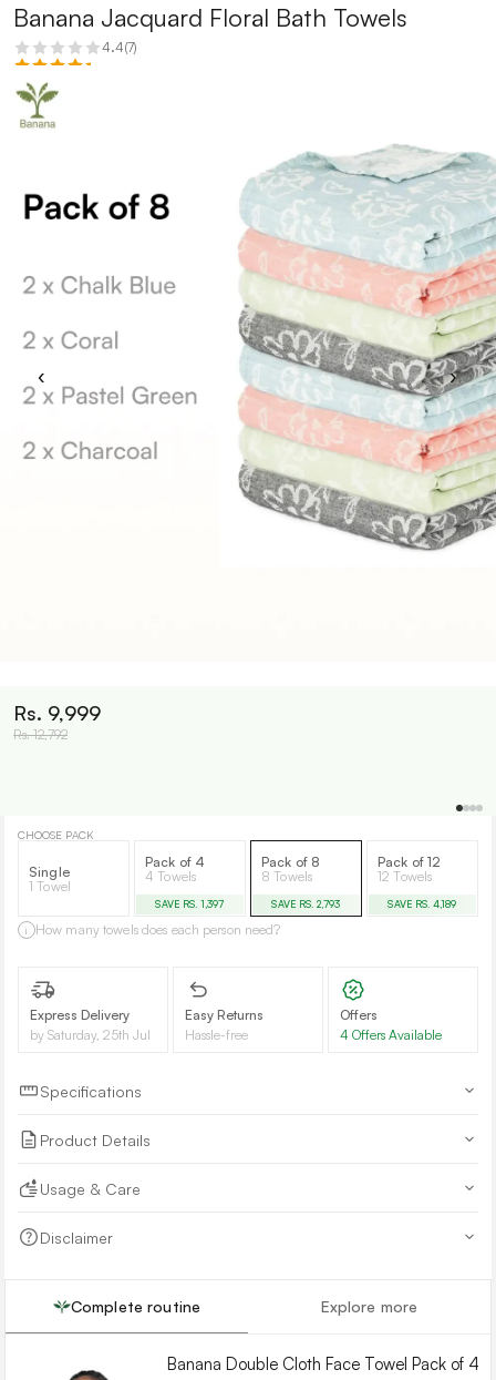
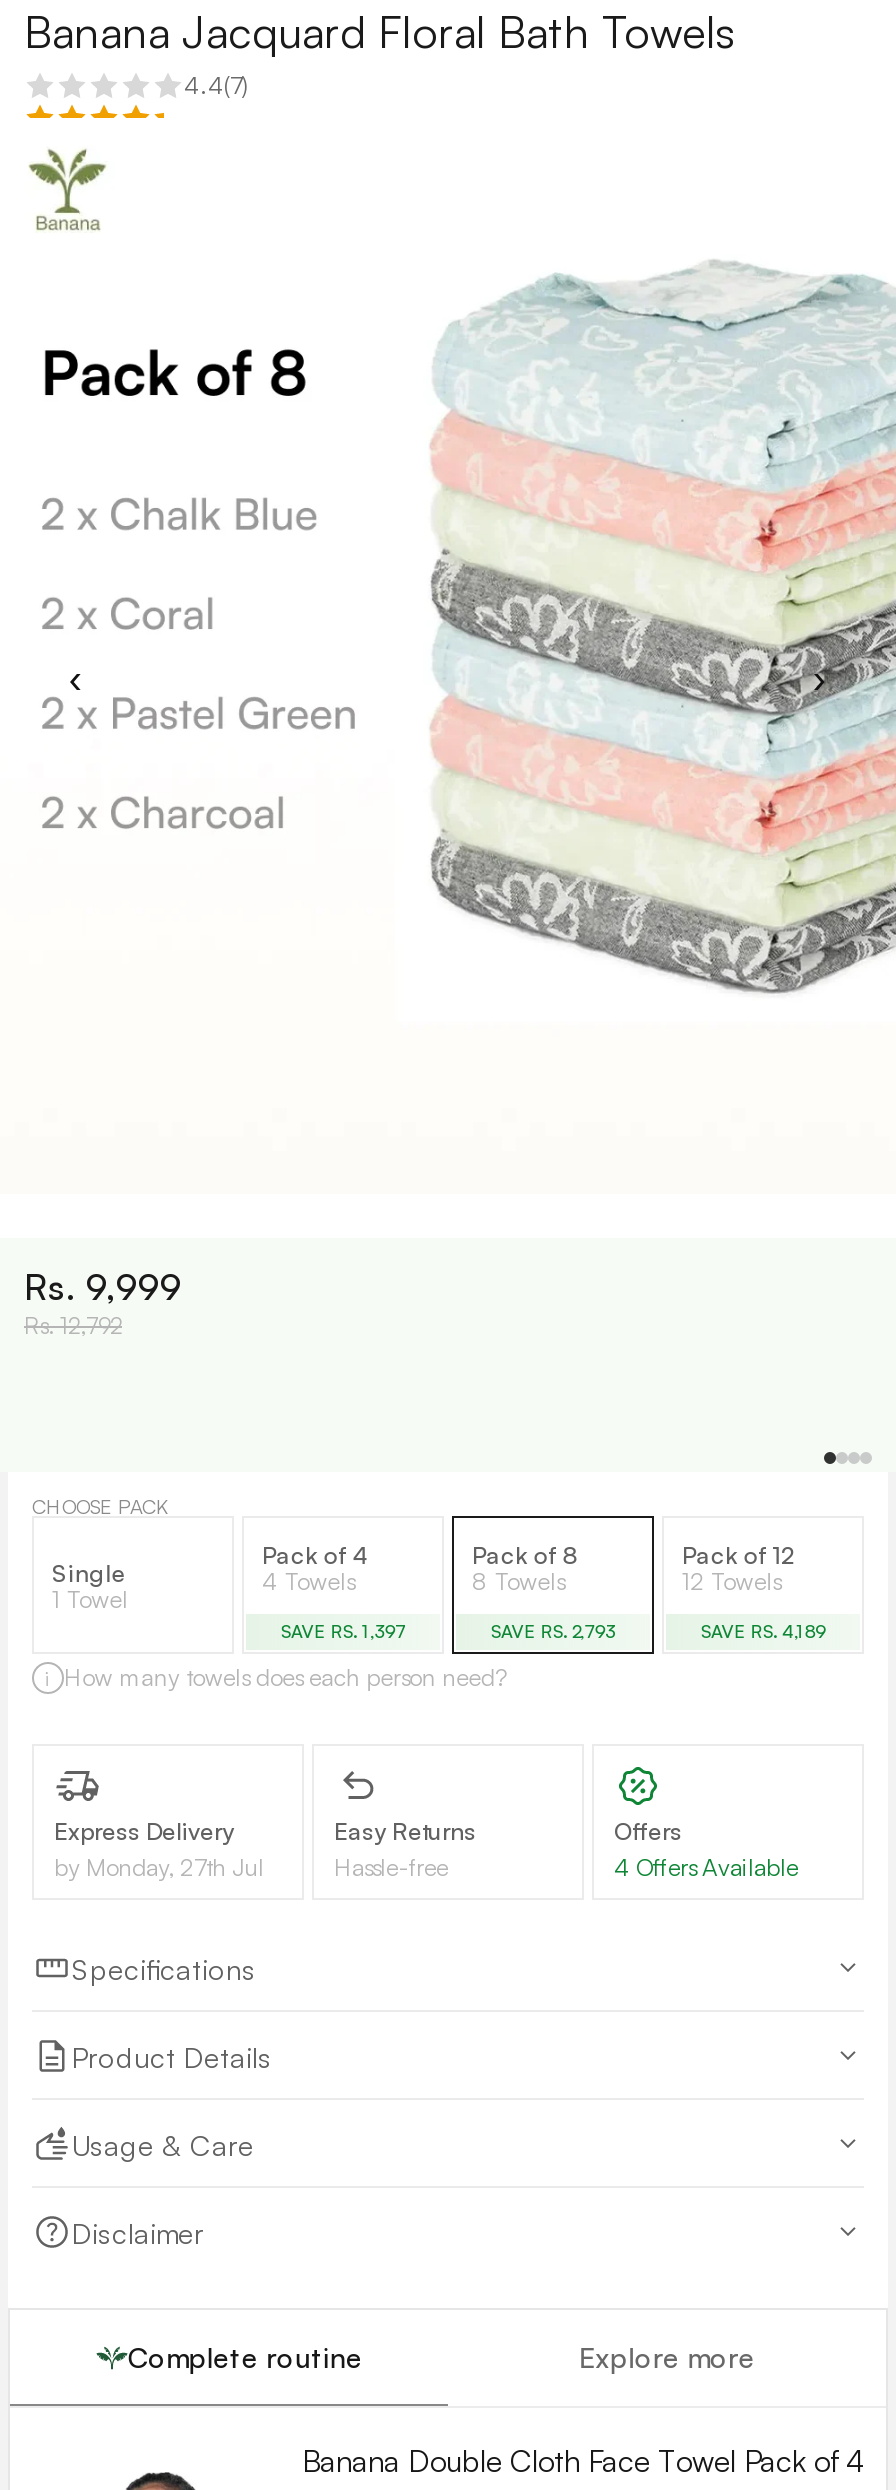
[30,1027,151,1043] by Saturday, 25th Jul -> [54,1853,264,1883] by Monday, 27th Jul

